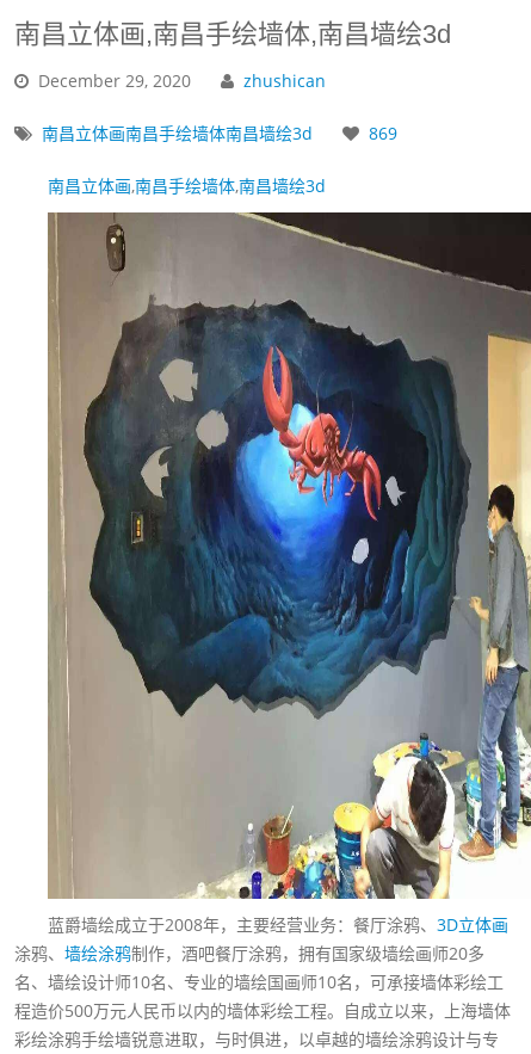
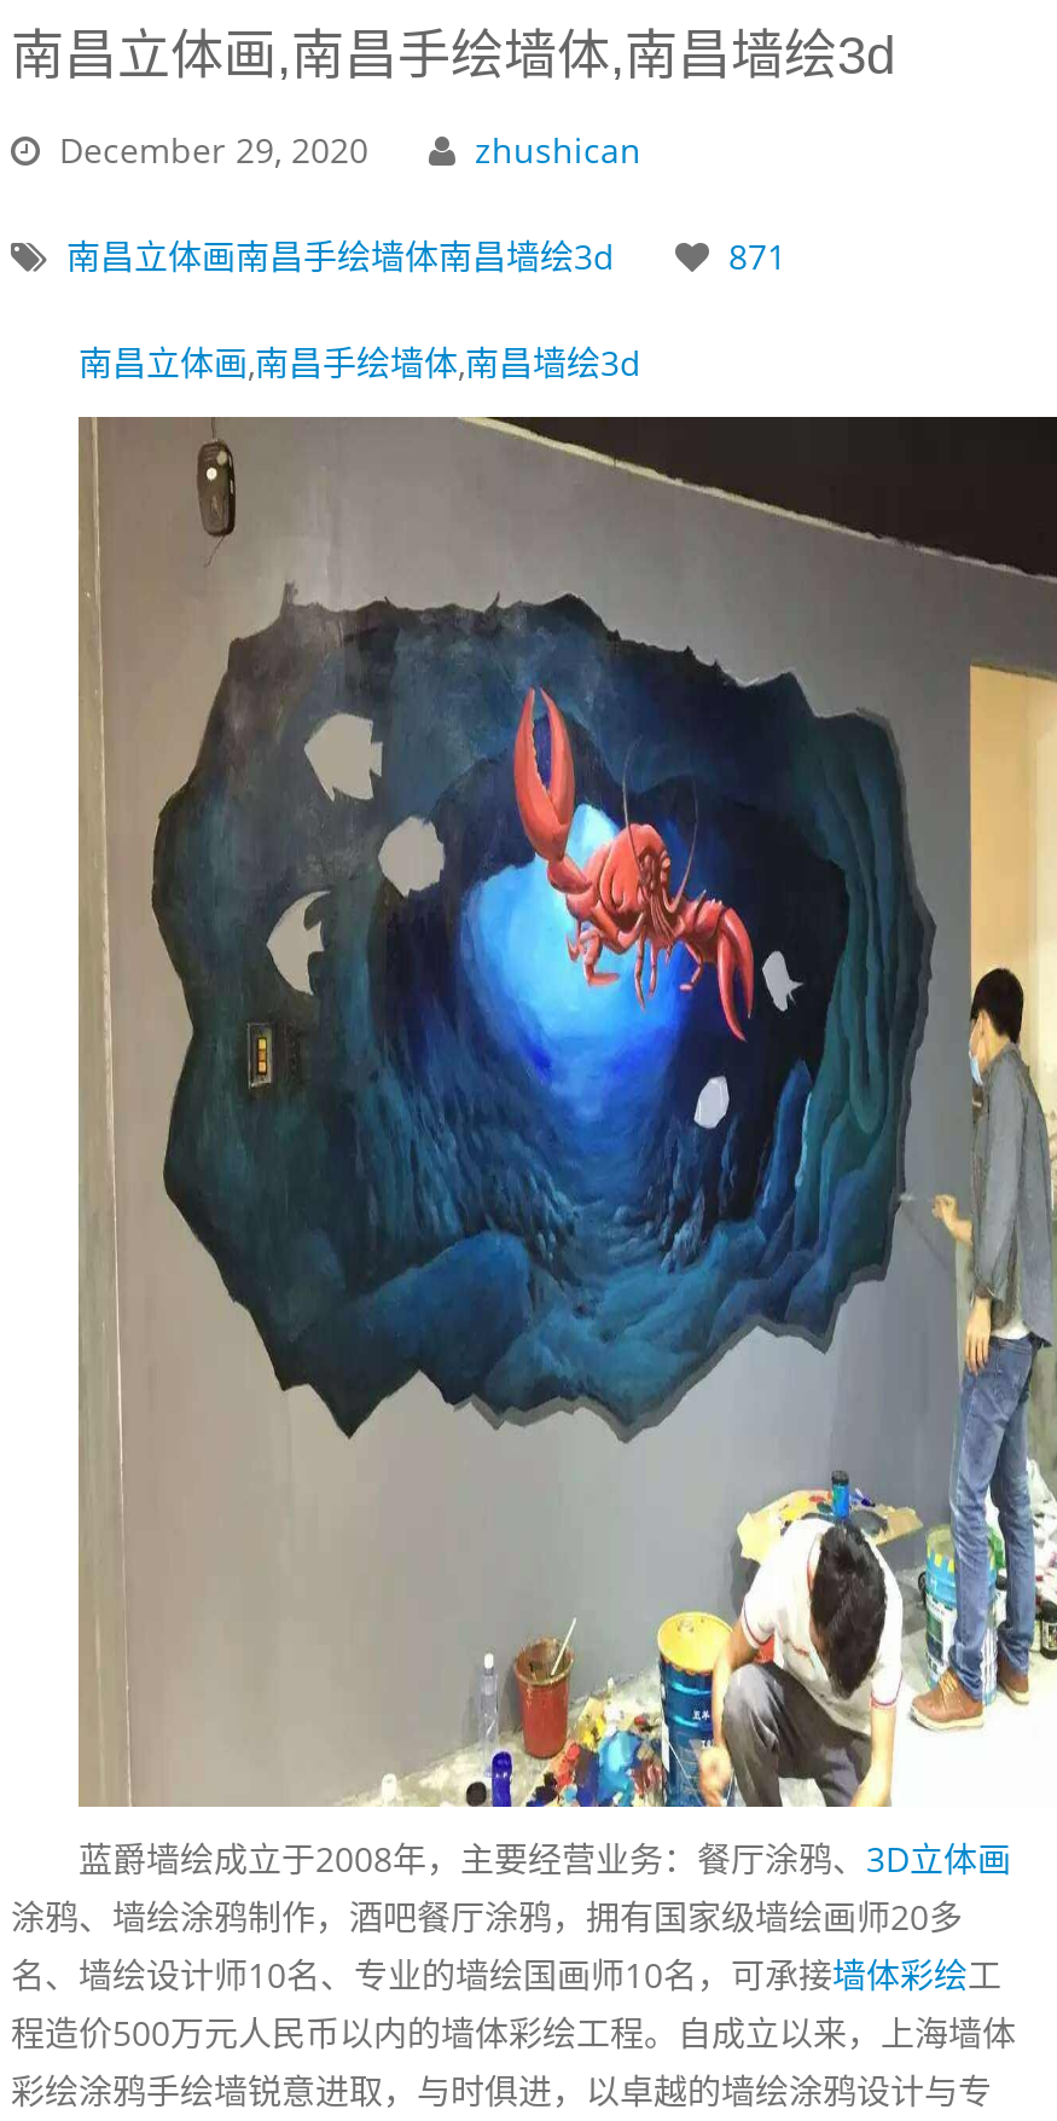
[369,122,397,144] 869 -> [728,233,786,279] 871

